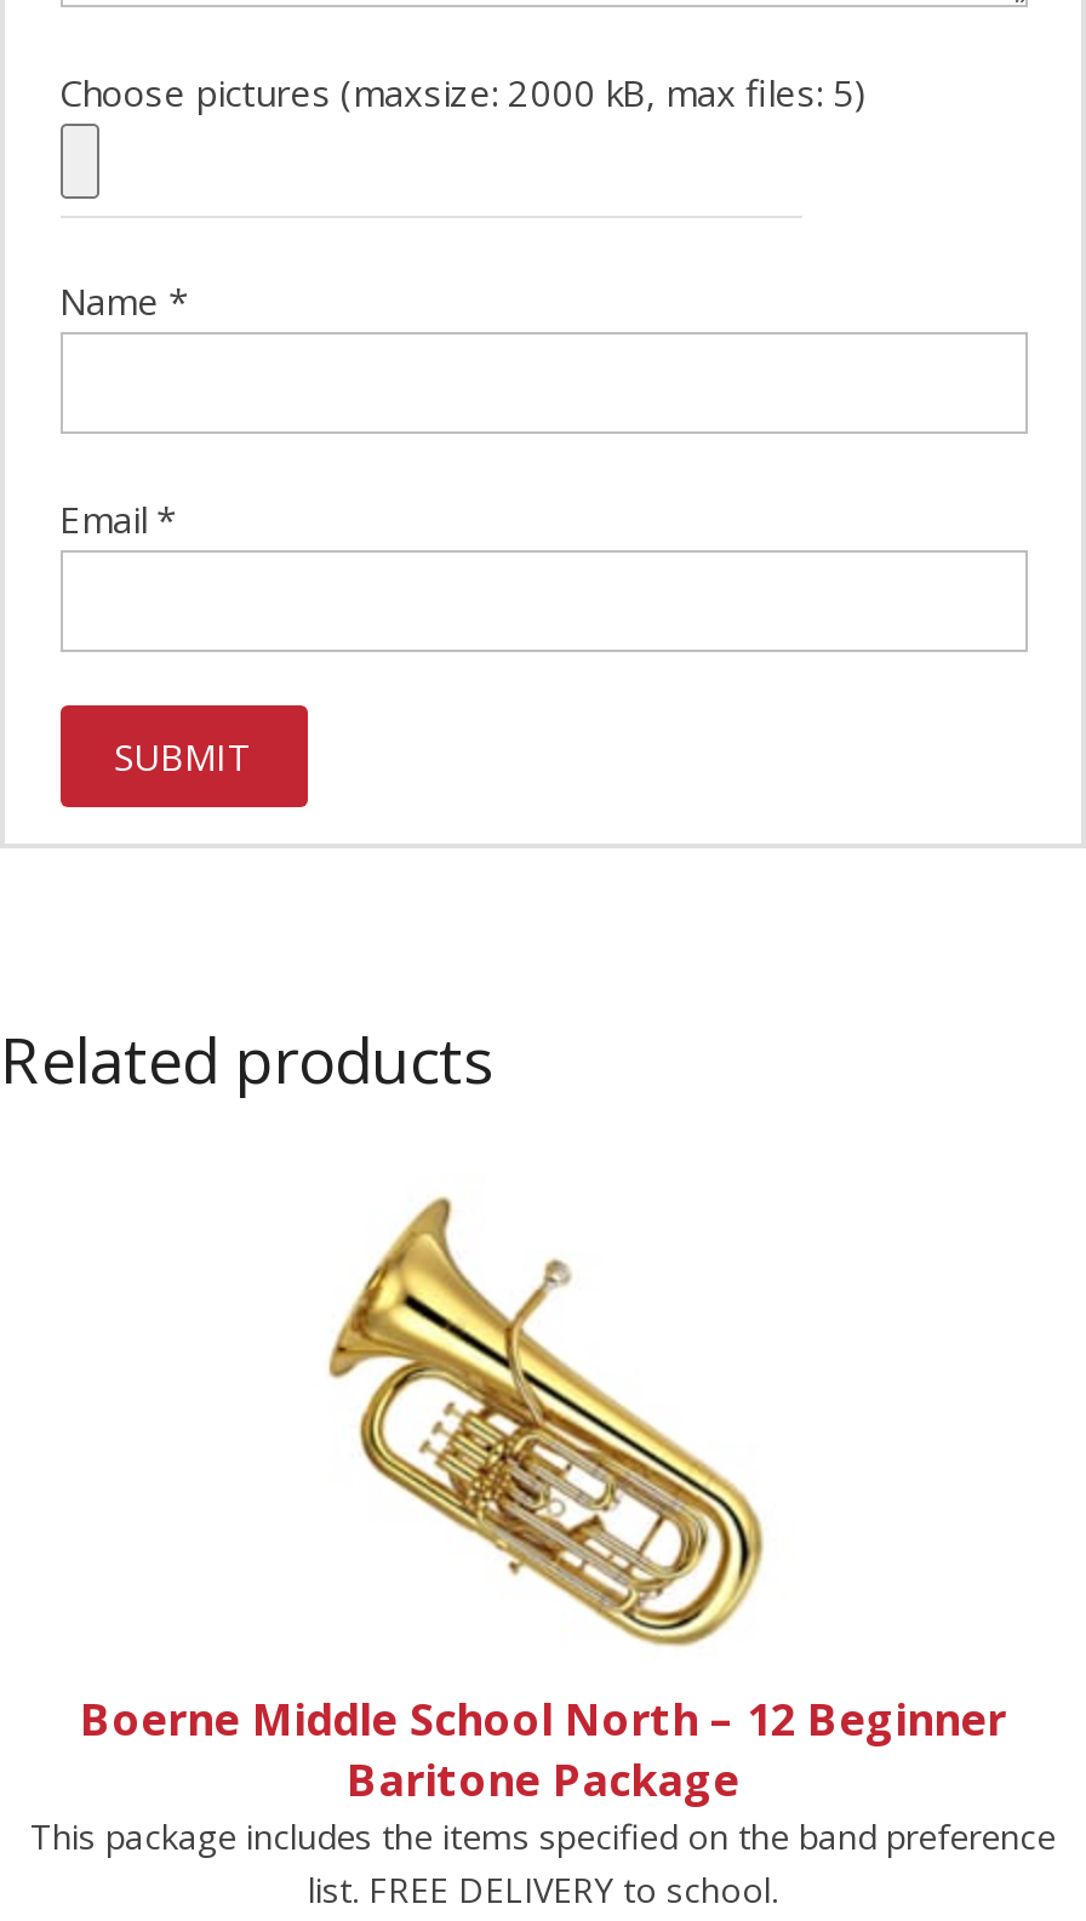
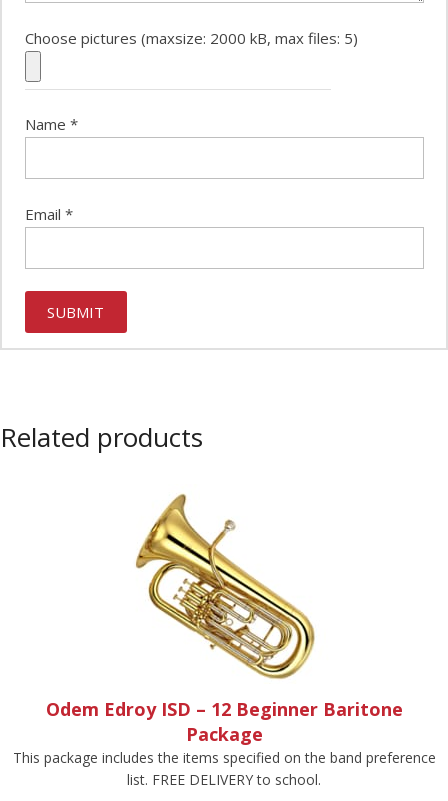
[80,1688,1006,1807] Boerne Middle School North – 12 Beginner | Baritone Package -> [45,696,402,745] Odem Edroy ISD – 12 Beginner Baritone | Package

